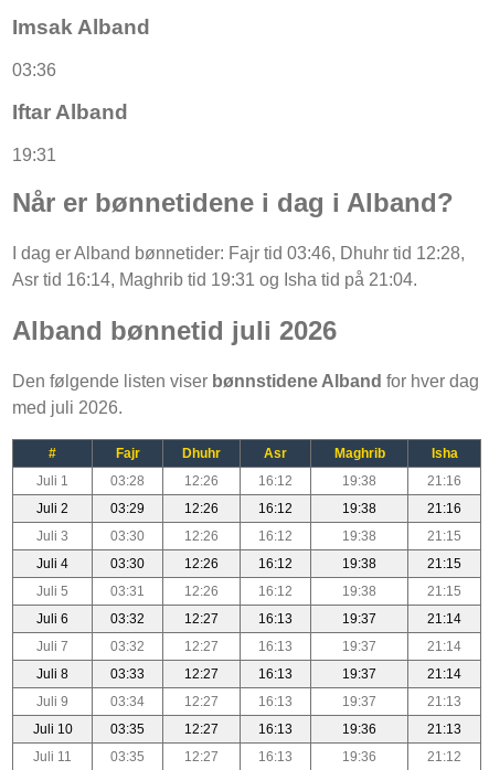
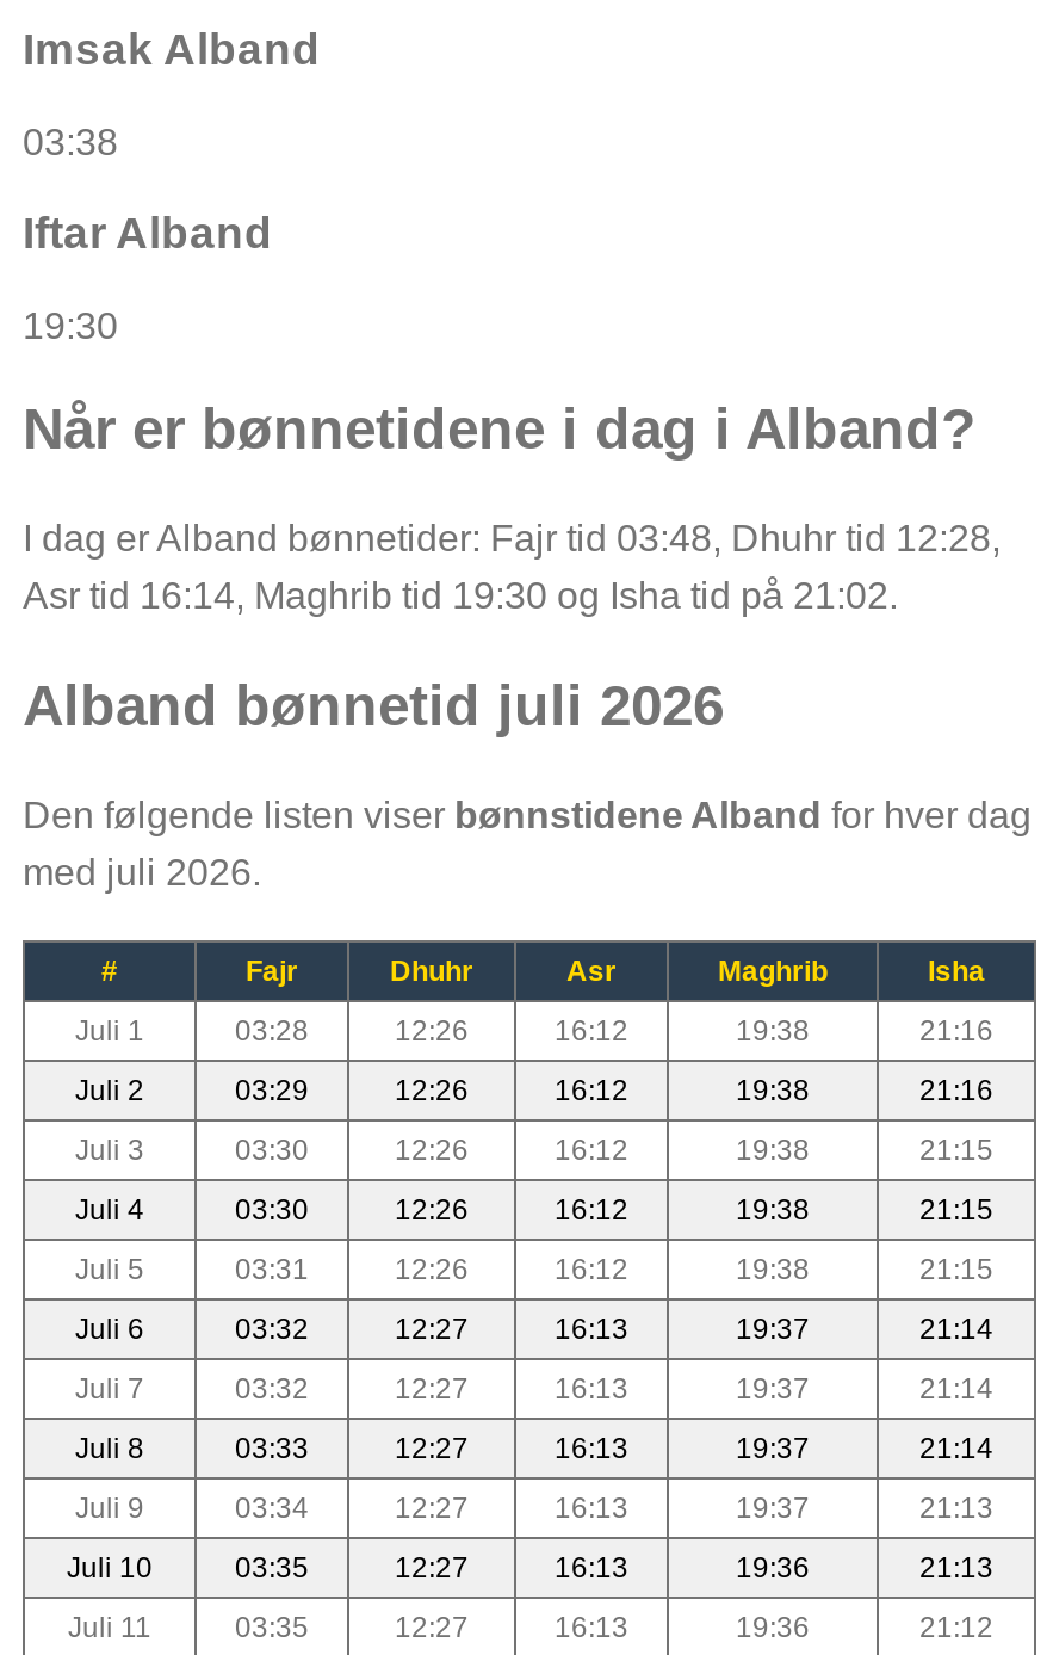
[12,60,56,79] 03:36 -> [23,121,118,161] 03:38
[12,146,56,164] 19:31 -> [23,305,118,346] 19:30
[12,244,465,262] I dag er Alband bønnetider: Fajr tid 03:46, Dhuhr tid 12:28, -> [23,517,1001,558] I dag er Alband bønnetider: Fajr tid 03:48, Dhuhr tid 12:28,
[12,270,417,289] Asr tid 16:14, Maghrib tid 19:31 og Isha tid på 21:04. -> [23,575,898,615] Asr tid 16:14, Maghrib tid 19:30 og Isha tid på 21:02.

